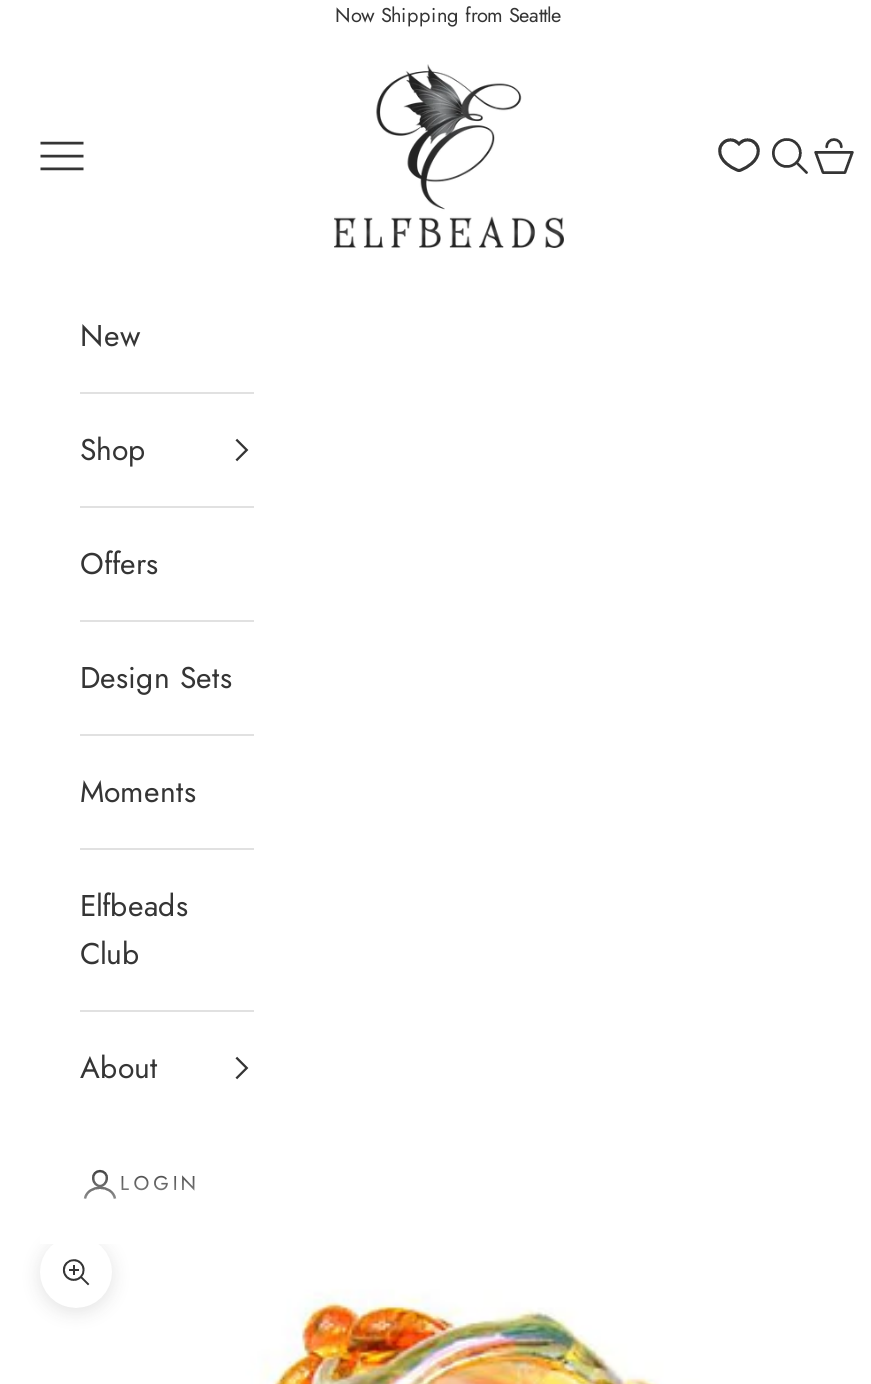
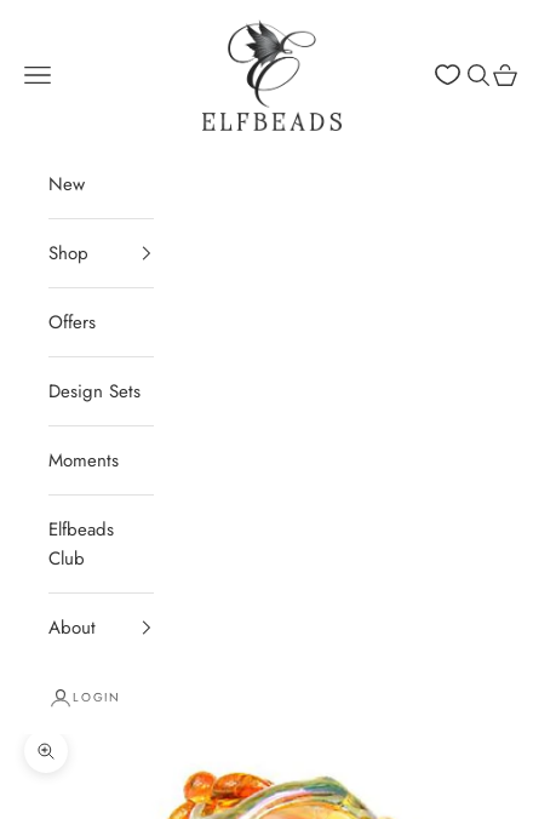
[335,0,561,30] Now Shipping from Seattle -> none

